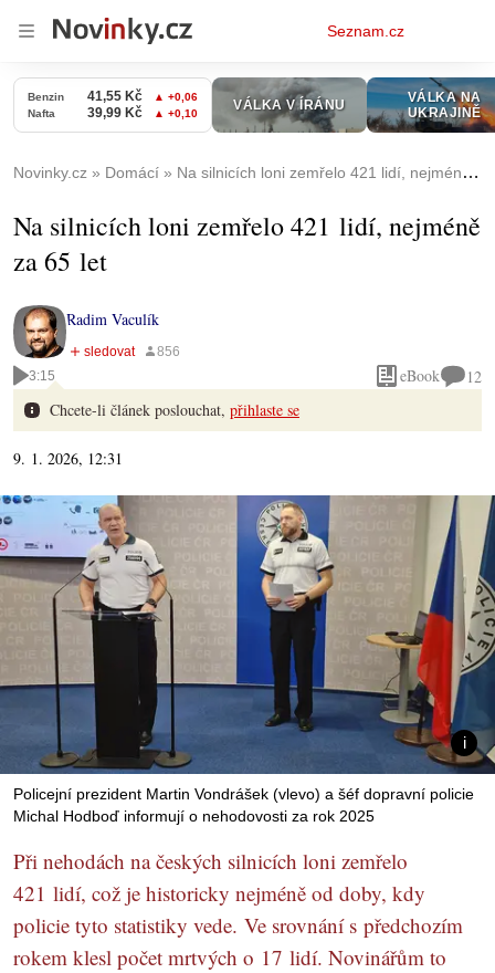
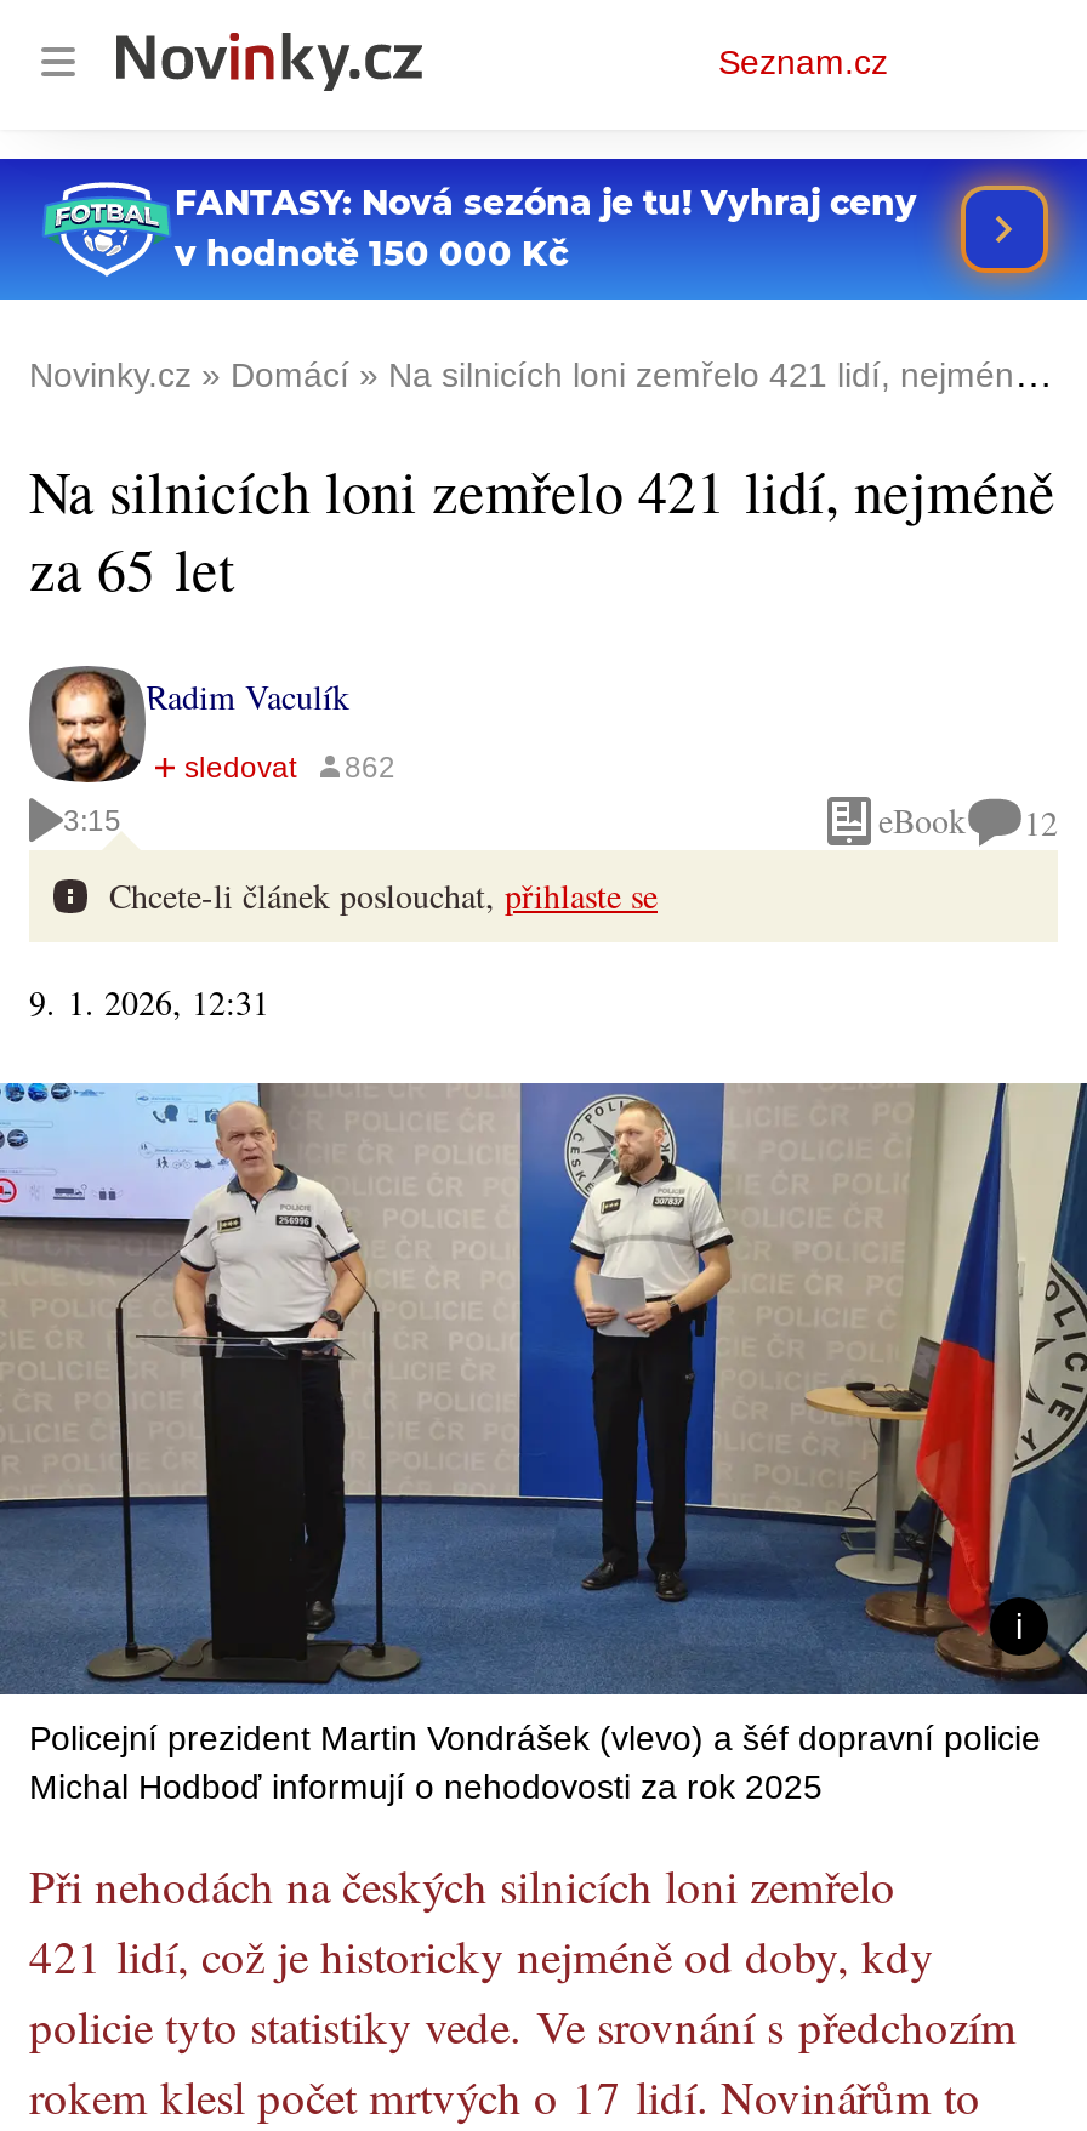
[3,75,492,138] [image] -> [7,156,1080,302] [image]

